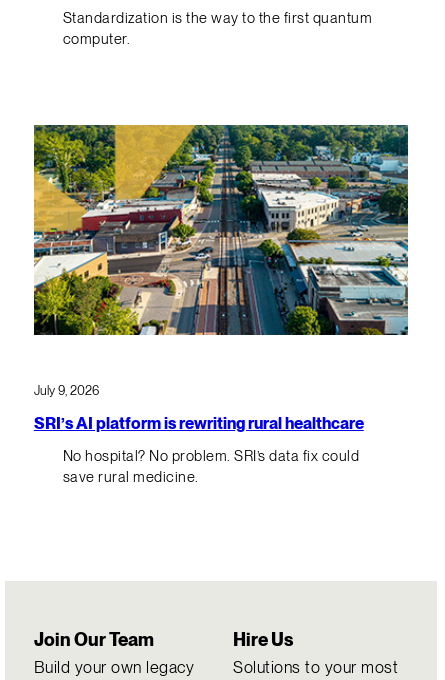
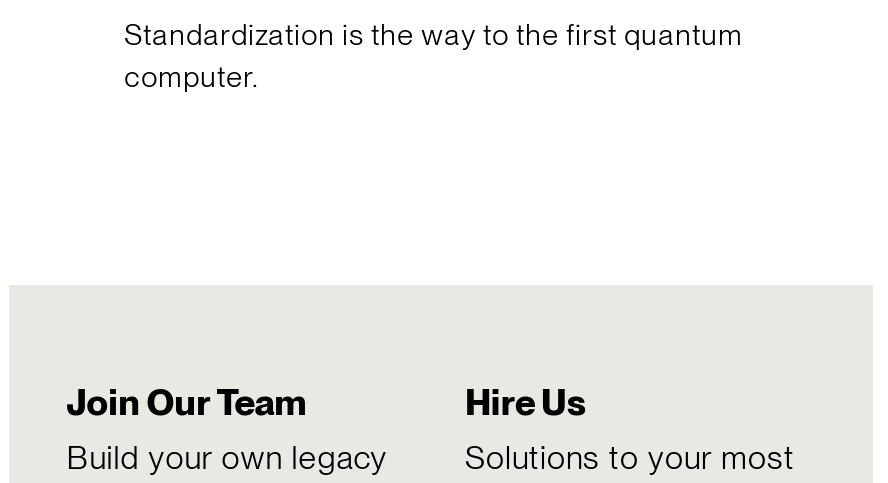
[33,124,409,336] [image] -> none
[34,383,364,486] July 9, 2026 | SRI’s AI platform is rewriting rural healthcare | No hospital? No problem. SRI’s data fix could | save rural medicine. -> none

